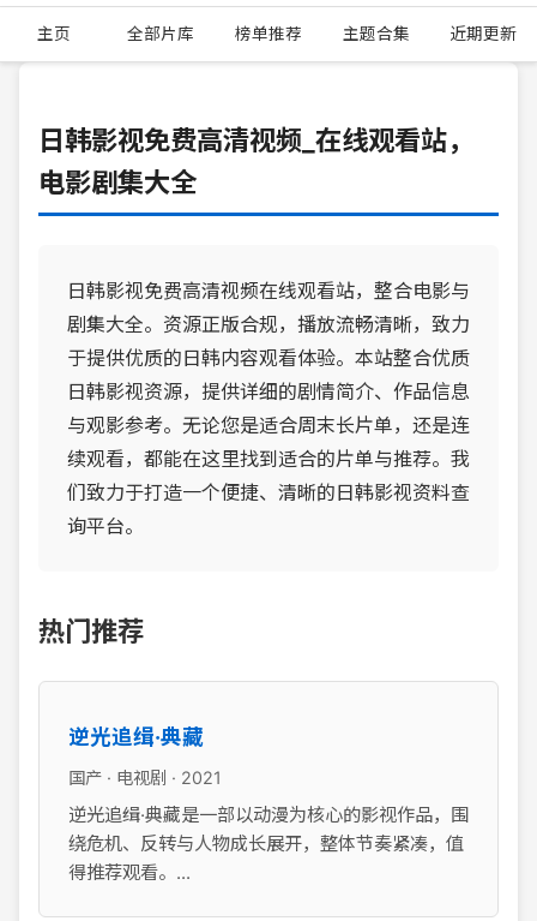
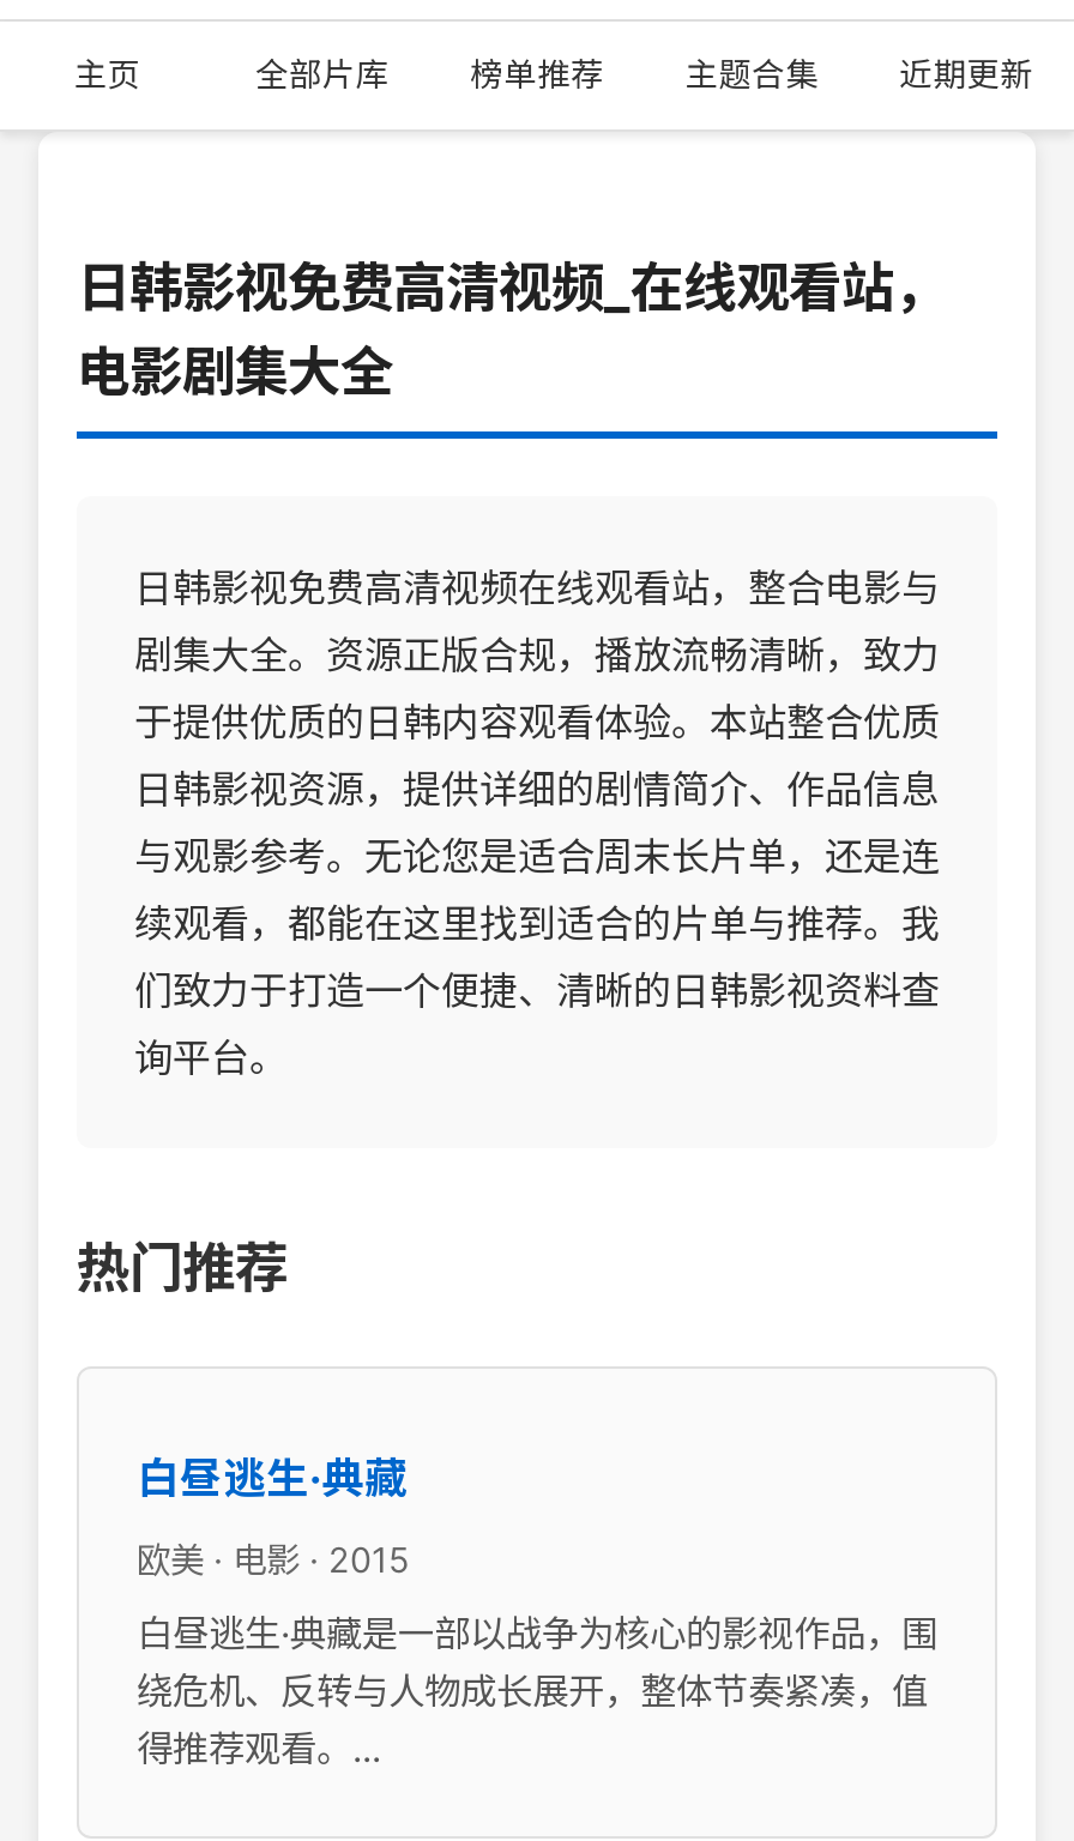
[68,724,204,749] 逆光追缉·典藏 -> [137,1453,408,1503] 白昼逃生·典藏
[68,767,222,788] 国产 · 电视剧 · 2021 -> [137,1539,410,1580] 欧美 · 电影 · 2015
[68,803,469,826] 逆光追缉·典藏是一部以动漫为核心的影视作品，围 -> [137,1611,937,1656] 白昼逃生·典藏是一部以战争为核心的影视作品，围

